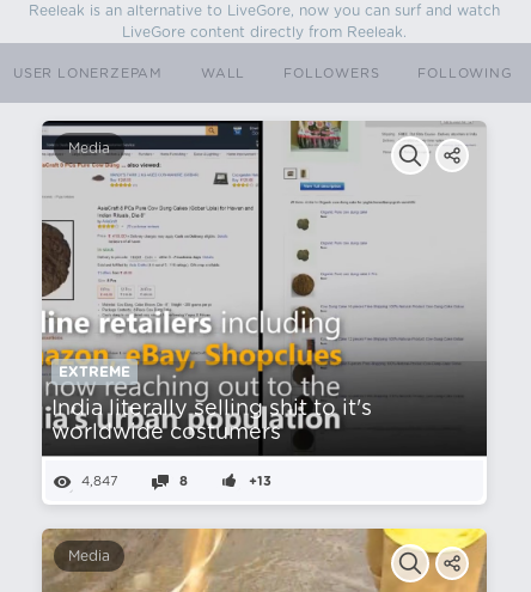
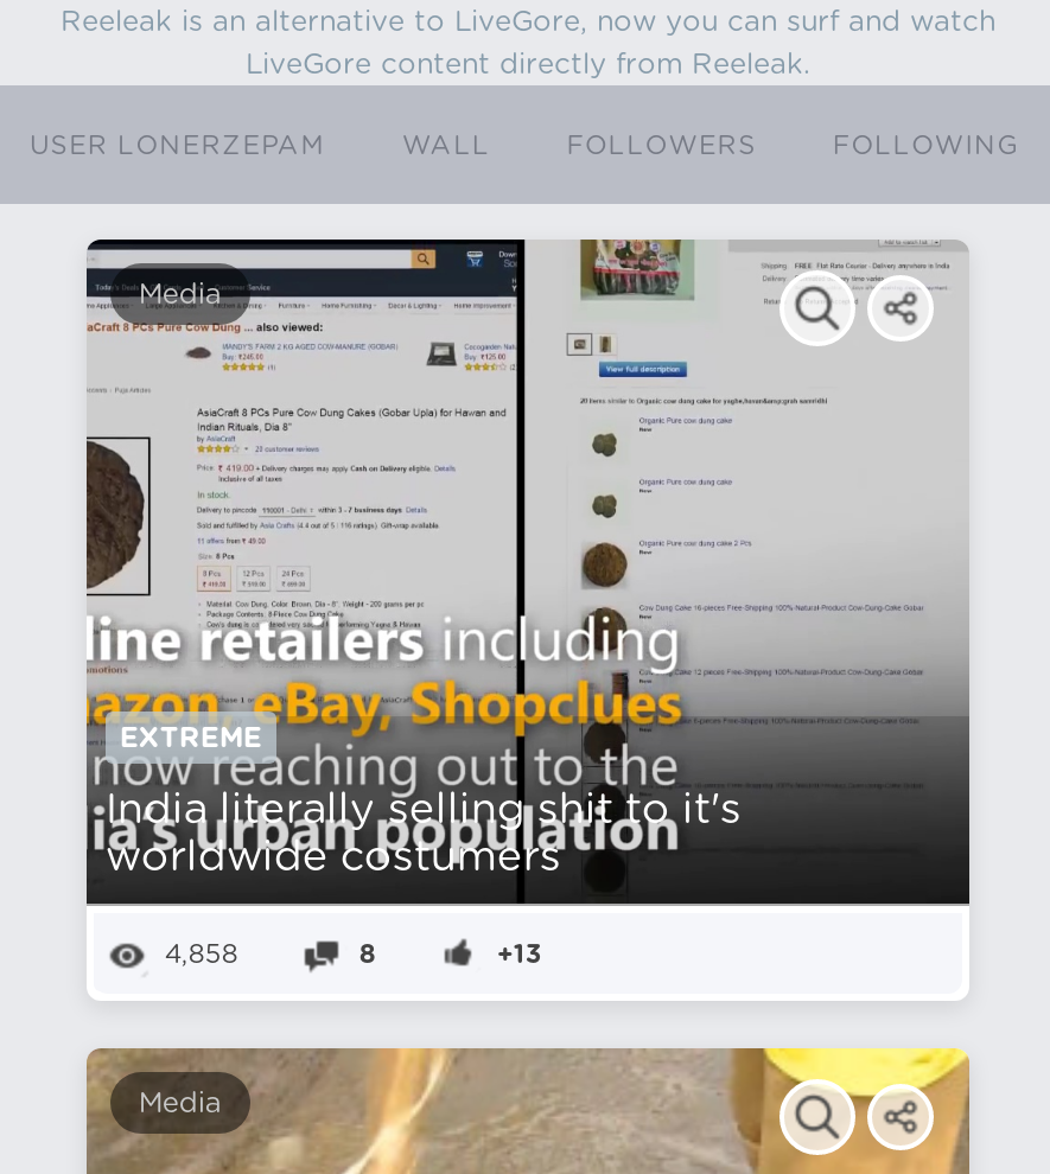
[81,475,118,488] 4,847 -> [164,942,238,968] 4,858

